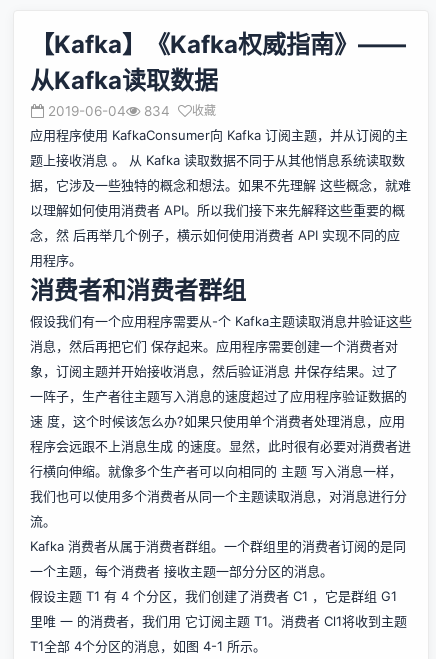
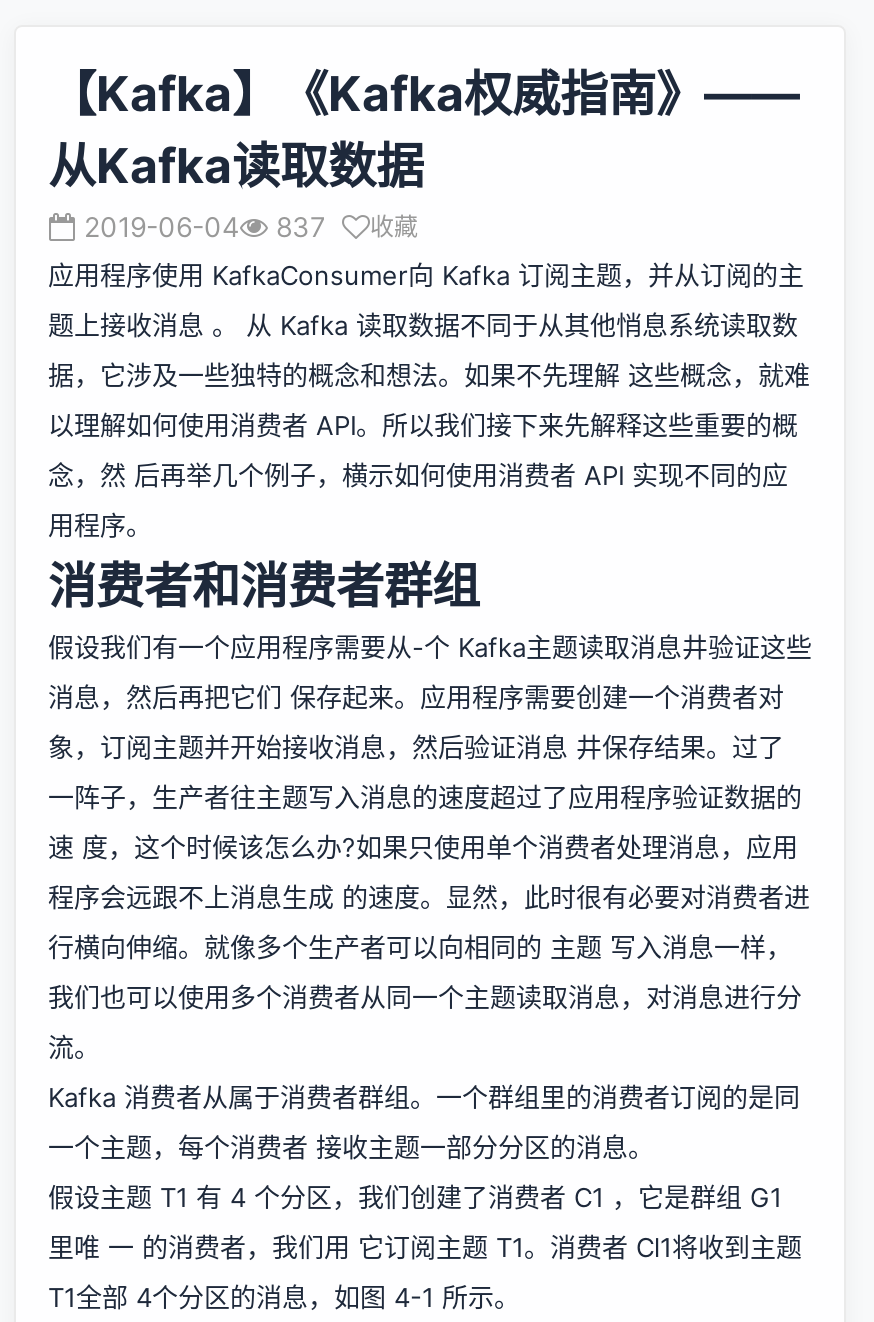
[44,103,216,119] 2019-06-04 834 收藏 -> [76,211,418,243] 2019-06-04 837 收藏

